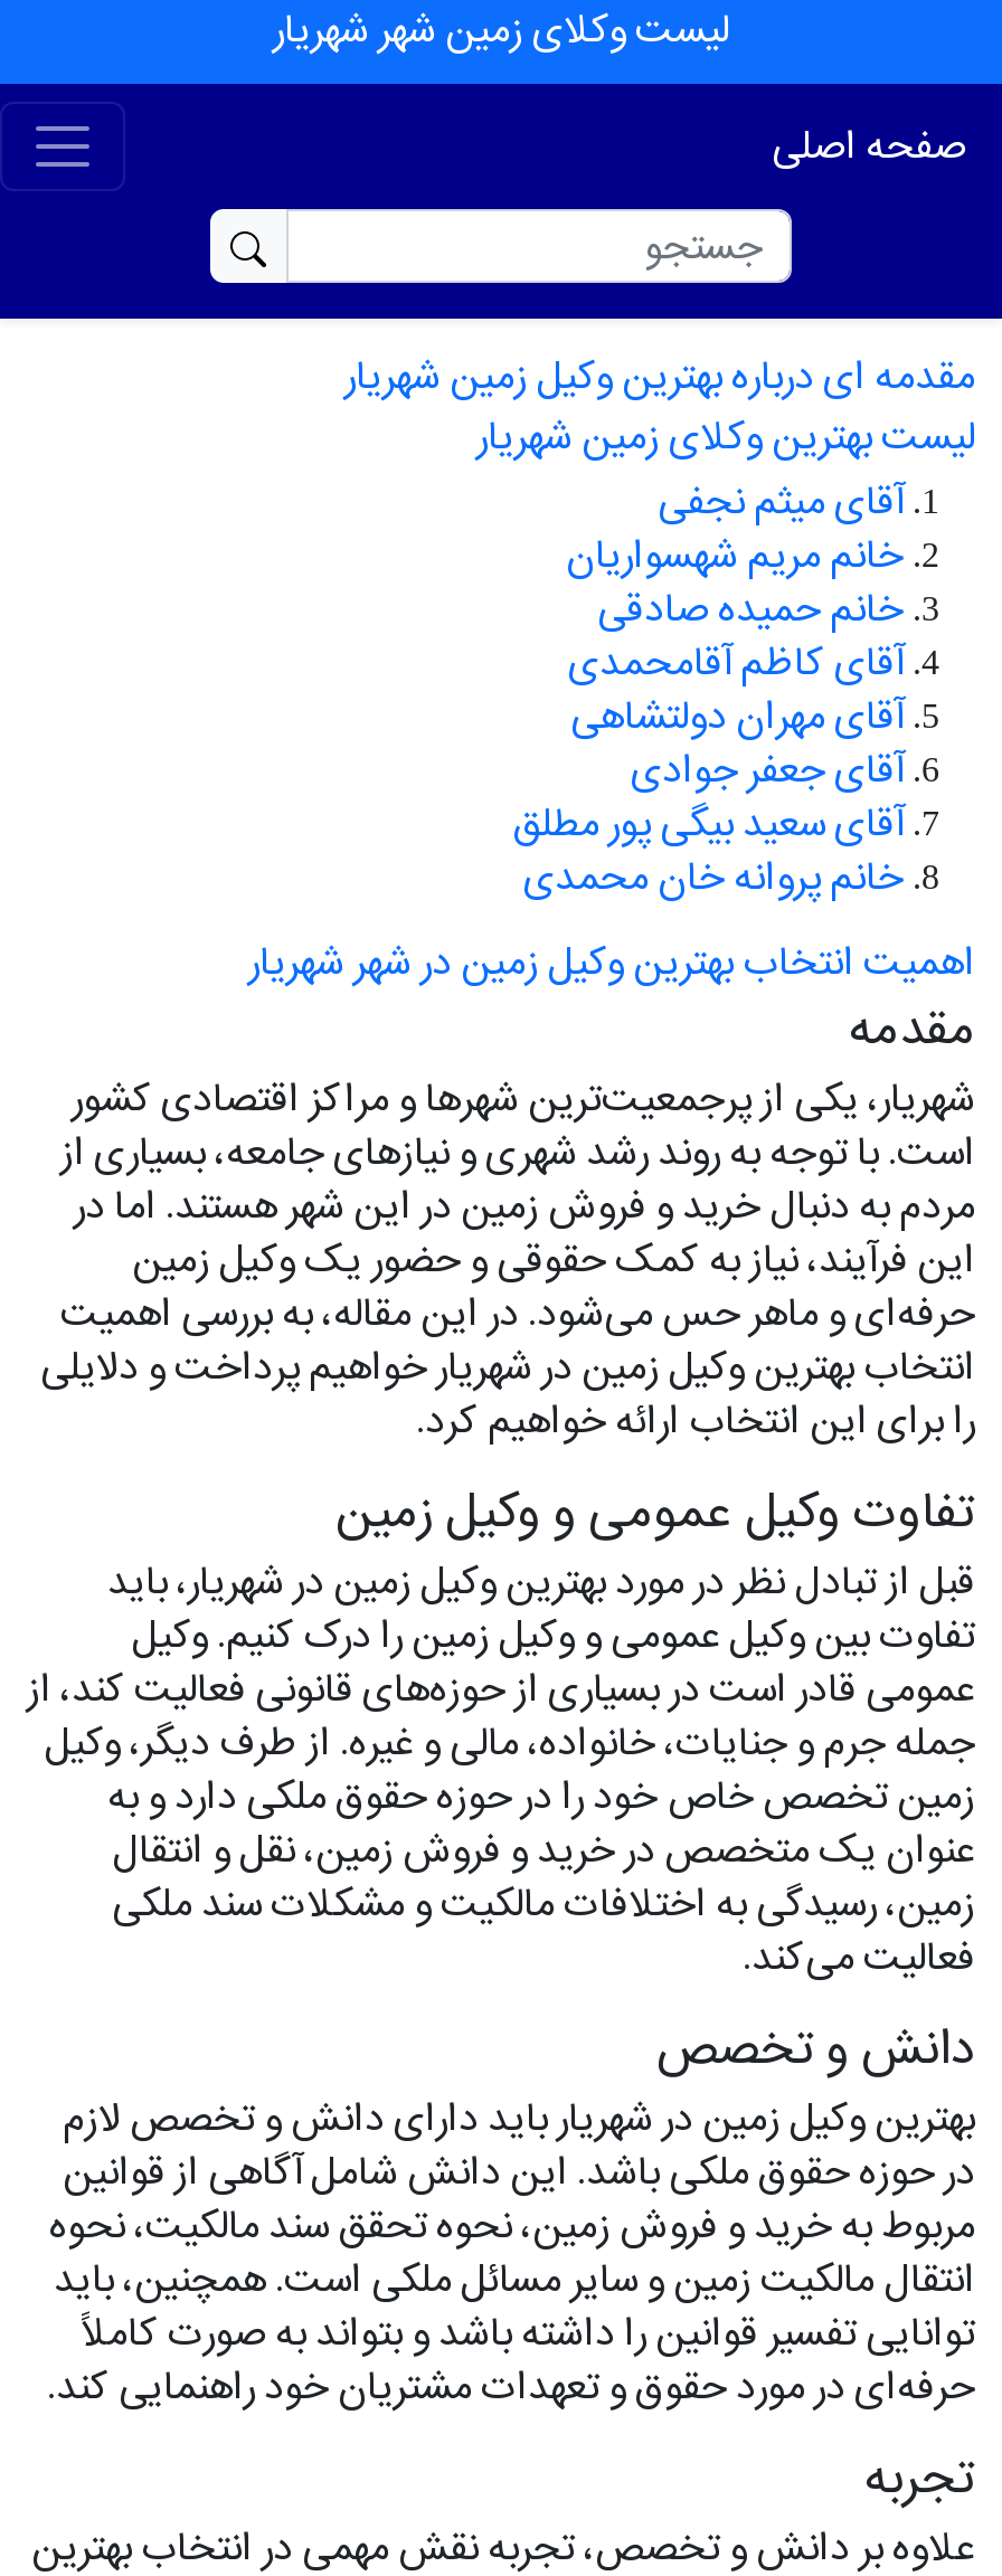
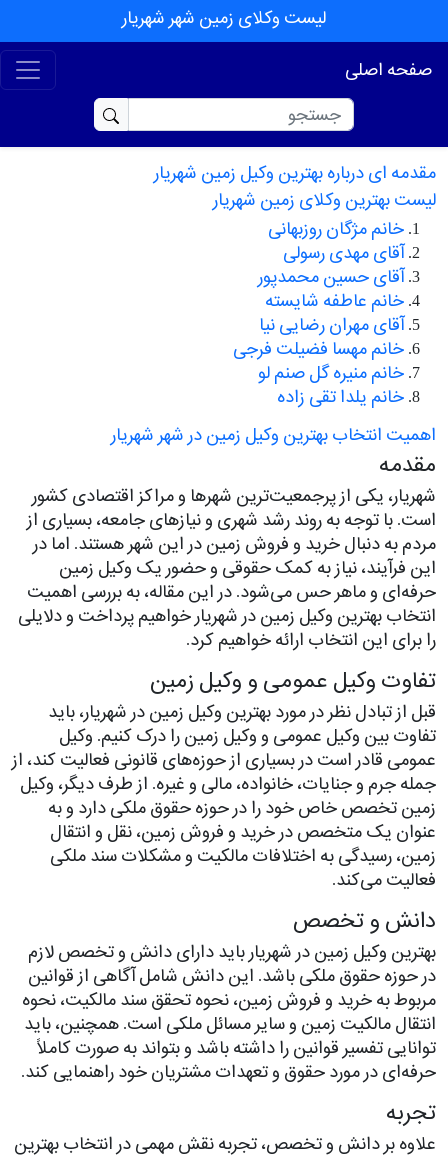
[512,482,904,896] آقای میثم نجفی | خانم مریم شهسواریان | خانم حمیده صادقی | آقای کاظم آقامحمدی | آقای مهران دولتشاهی | آقای جعفر جوادی | آقای سعید بیگی پور مطلق | خانم پروانه خان محمدی -> [233,220,404,405] خانم مژگان روزبهانی | آقای مهدی رسولی | آقای حسین محمدپور | خانم عاطفه شایسته | آقای مهران رضایی نیا | خانم مهسا فضیلت فرجی | خانم منیره گل صنم لو | خانم یلدا تقی زاده

